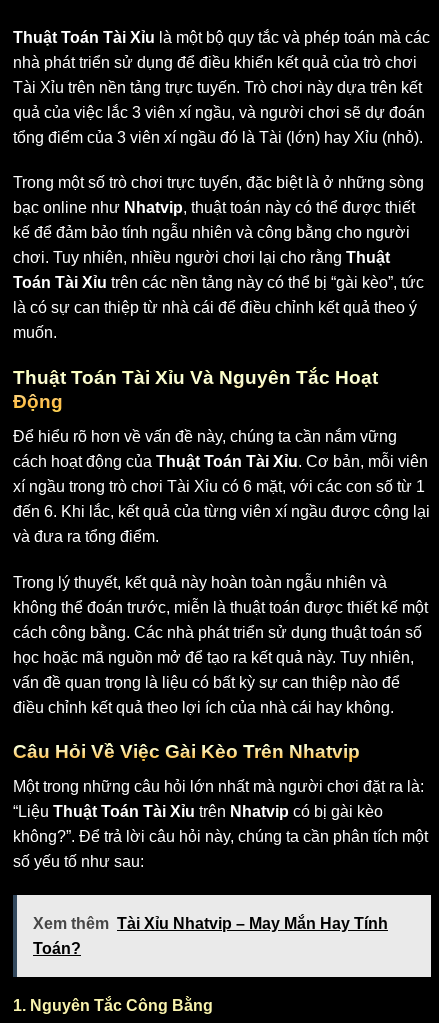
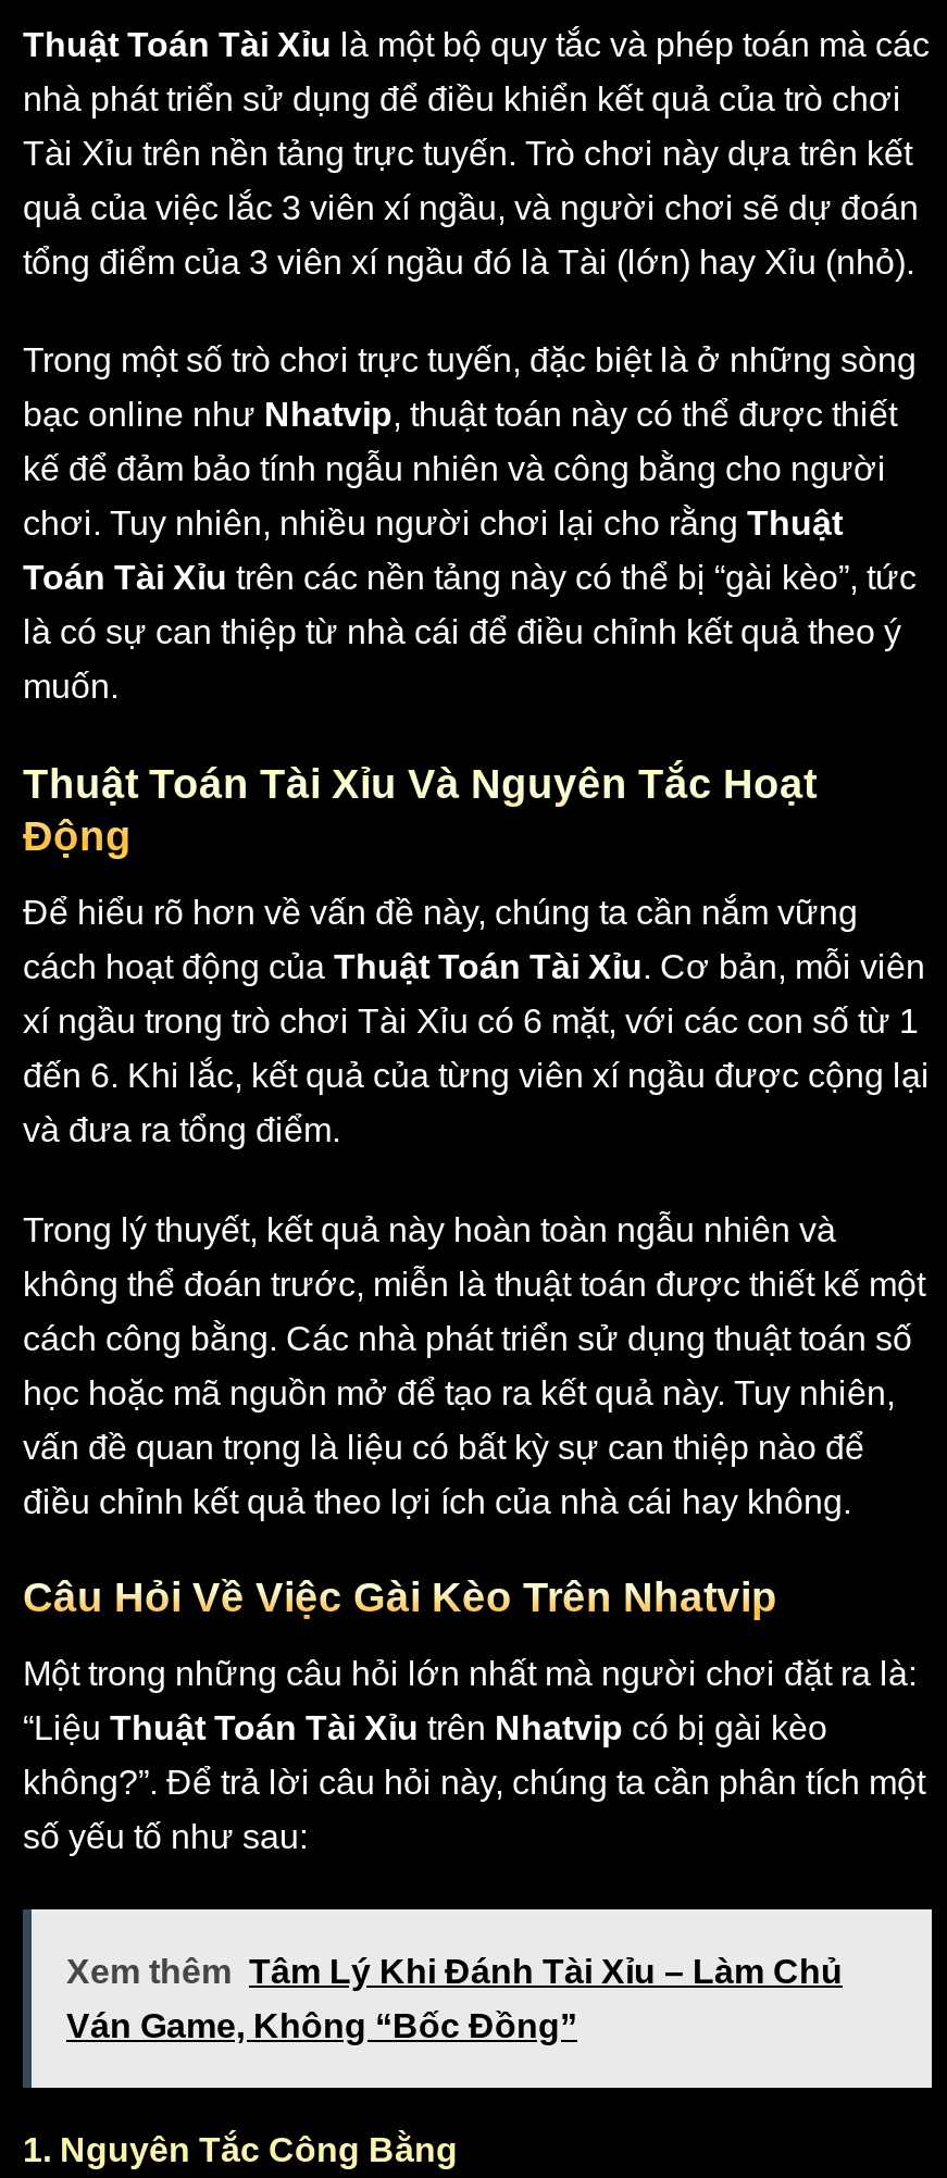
[33,915,388,932] Xem thêm Tài Xỉu Nhatvip – May Mắn Hay Tính -> [66,1953,843,1990] Xem thêm Tâm Lý Khi Đánh Tài Xỉu – Làm Chủ
[33,940,81,957] Toán? -> [66,2007,577,2044] Ván Game, Không “Bốc Đồng”

